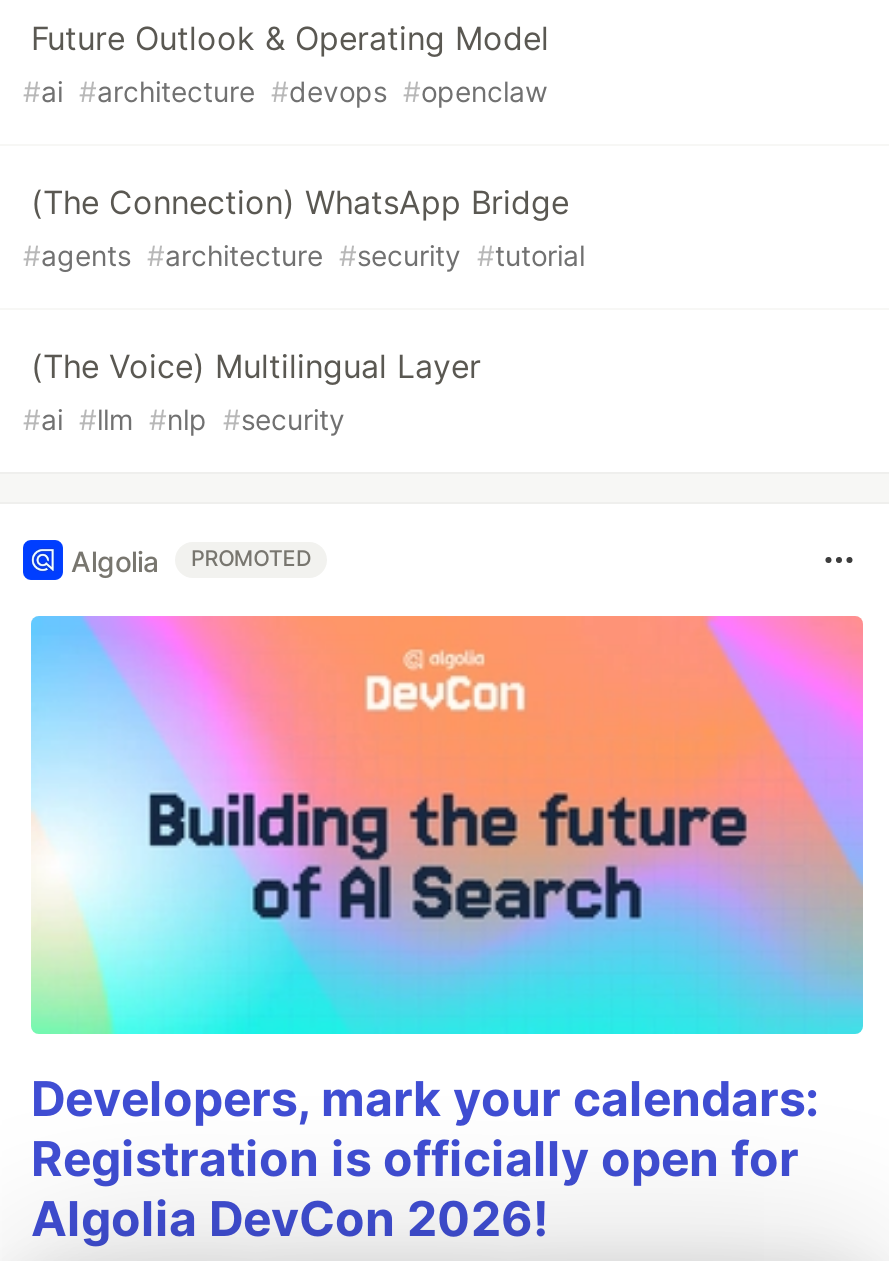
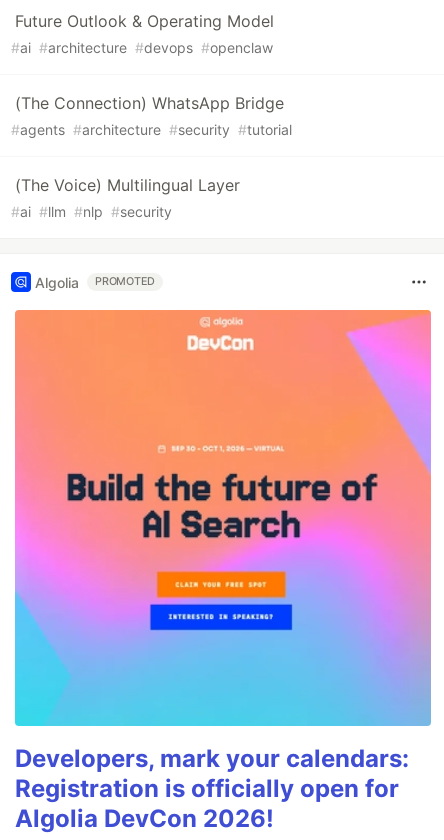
[29,614,863,1034] [image] -> [14,309,432,727] [image]

